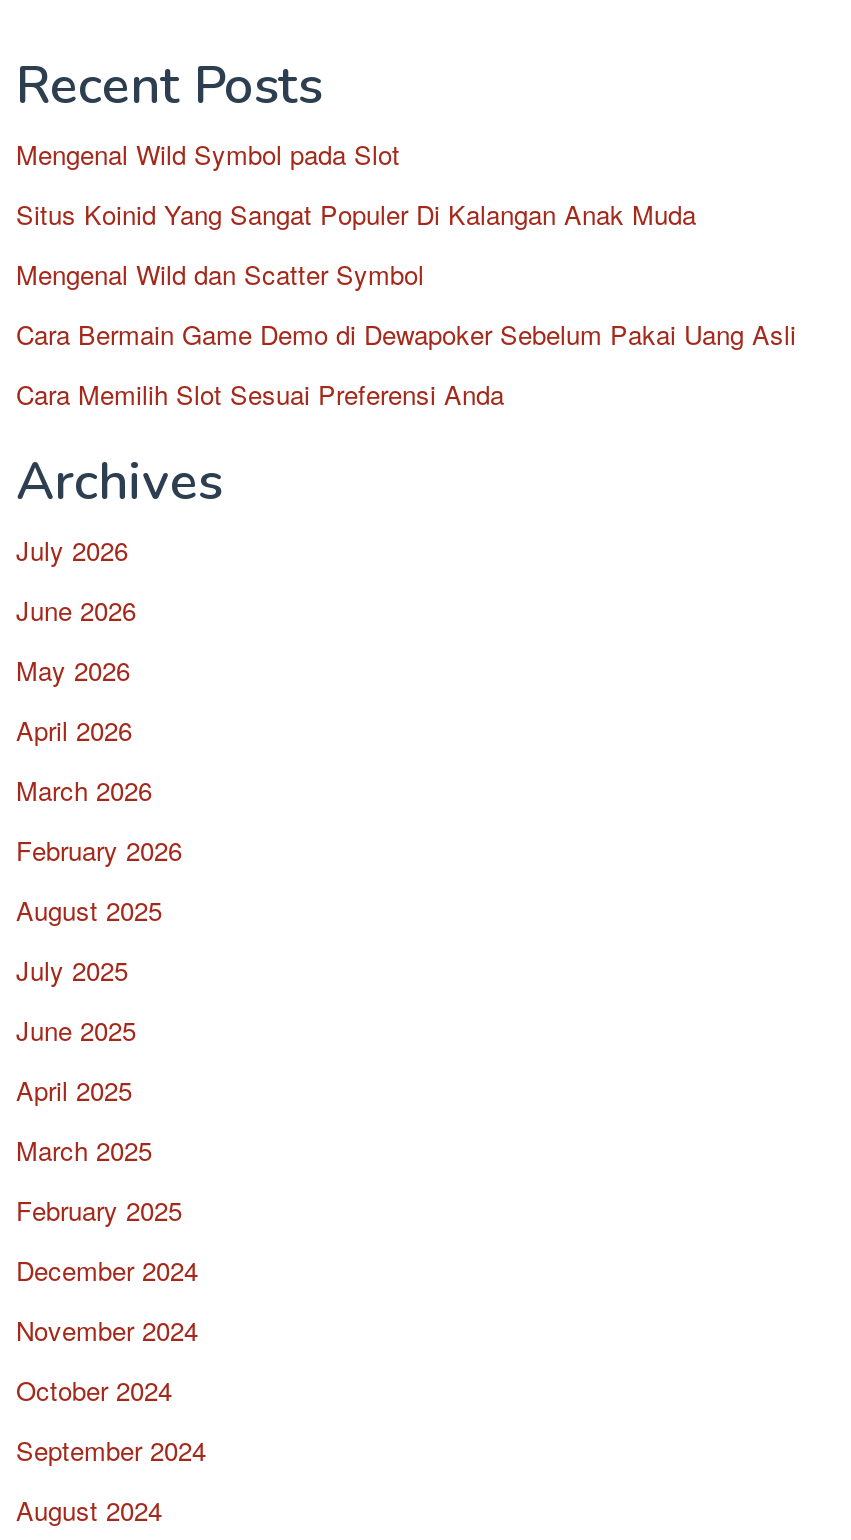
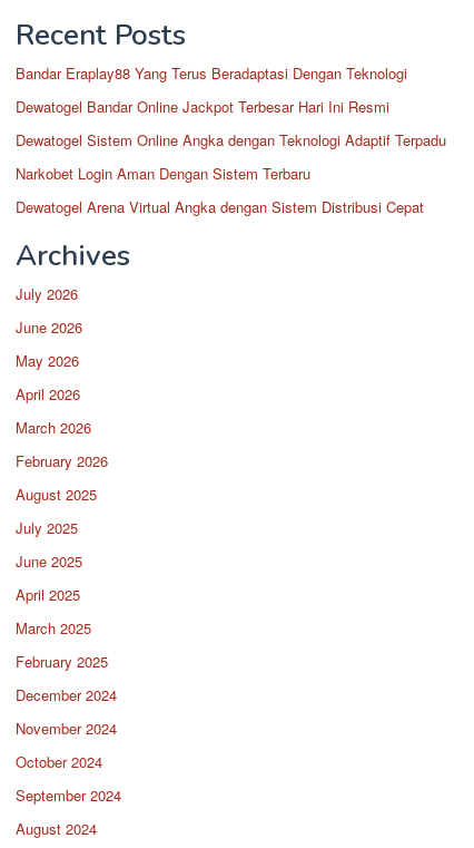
[16,134,400,172] Mengenal Wild Symbol pada Slot -> [16,62,407,83] Bandar Eraplay88 Yang Terus Beradaptasi Dengan Teknologi
[16,194,696,232] Situs Koinid Yang Sangat Populer Di Kalangan Anak Muda -> [16,95,389,116] Dewatogel Bandar Online Jackpot Terbesar Hari Ini Resmi
[16,254,424,292] Mengenal Wild dan Scatter Symbol -> [16,129,446,150] Dewatogel Sistem Online Angka dengan Teknologi Adaptif Terpadu
[16,314,796,352] Cara Bermain Game Demo di Dewapoker Sebelum Pakai Uang Asli -> [16,162,310,183] Narkobet Login Aman Dengan Sistem Terbaru
[16,374,504,412] Cara Memilih Slot Sesuai Preferensi Anda -> [16,196,424,217] Dewatogel Arena Virtual Angka dengan Sistem Distribusi Cepat

